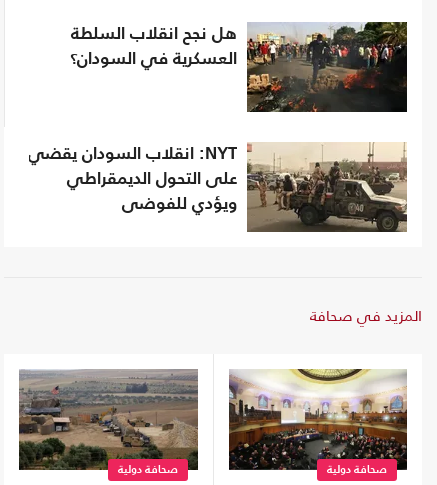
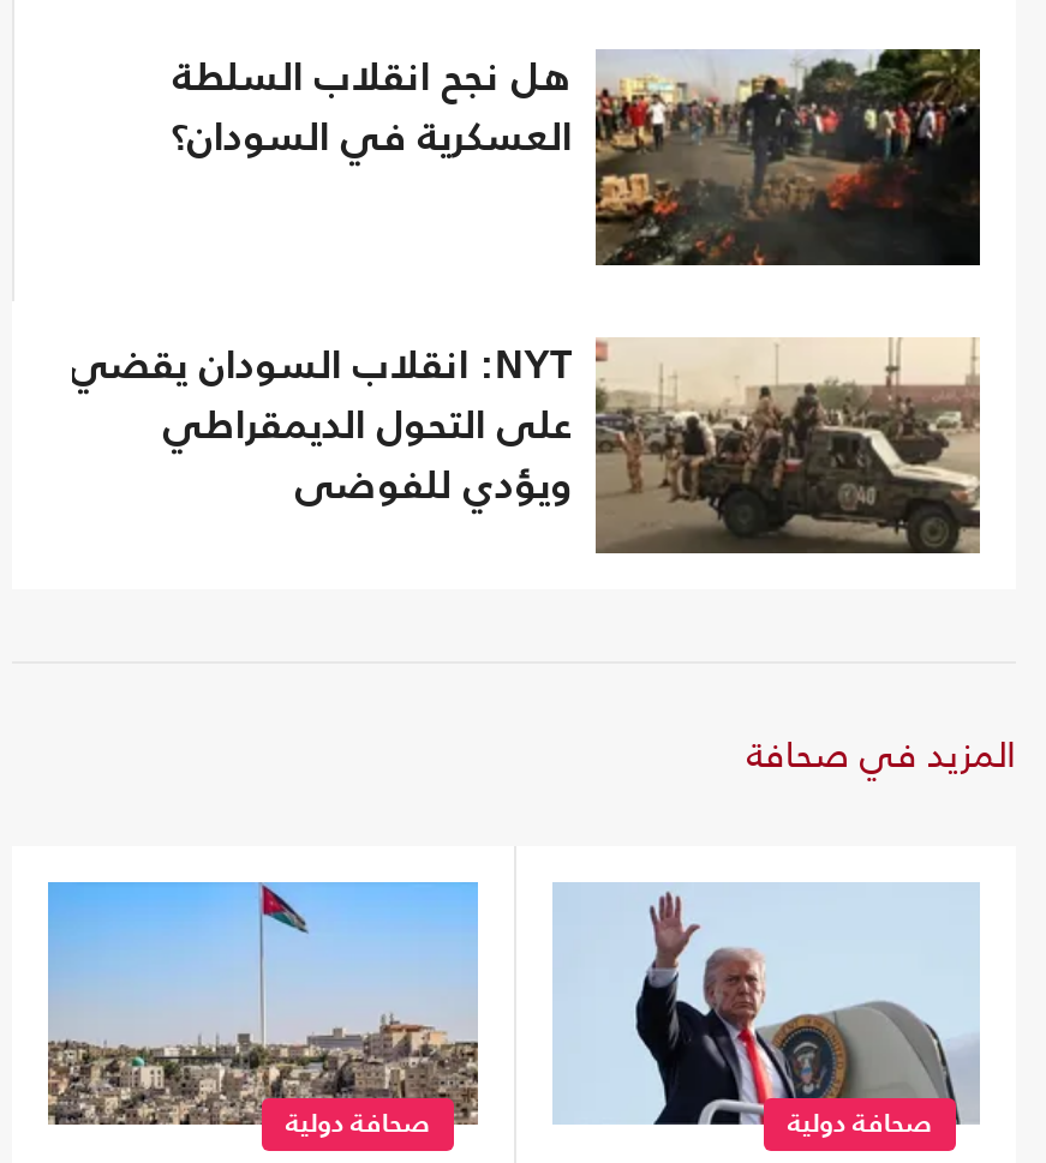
[18,368,199,471] [image] -> [46,880,480,1127] [image]
[228,368,408,471] [image] -> [552,882,980,1125] [image]

